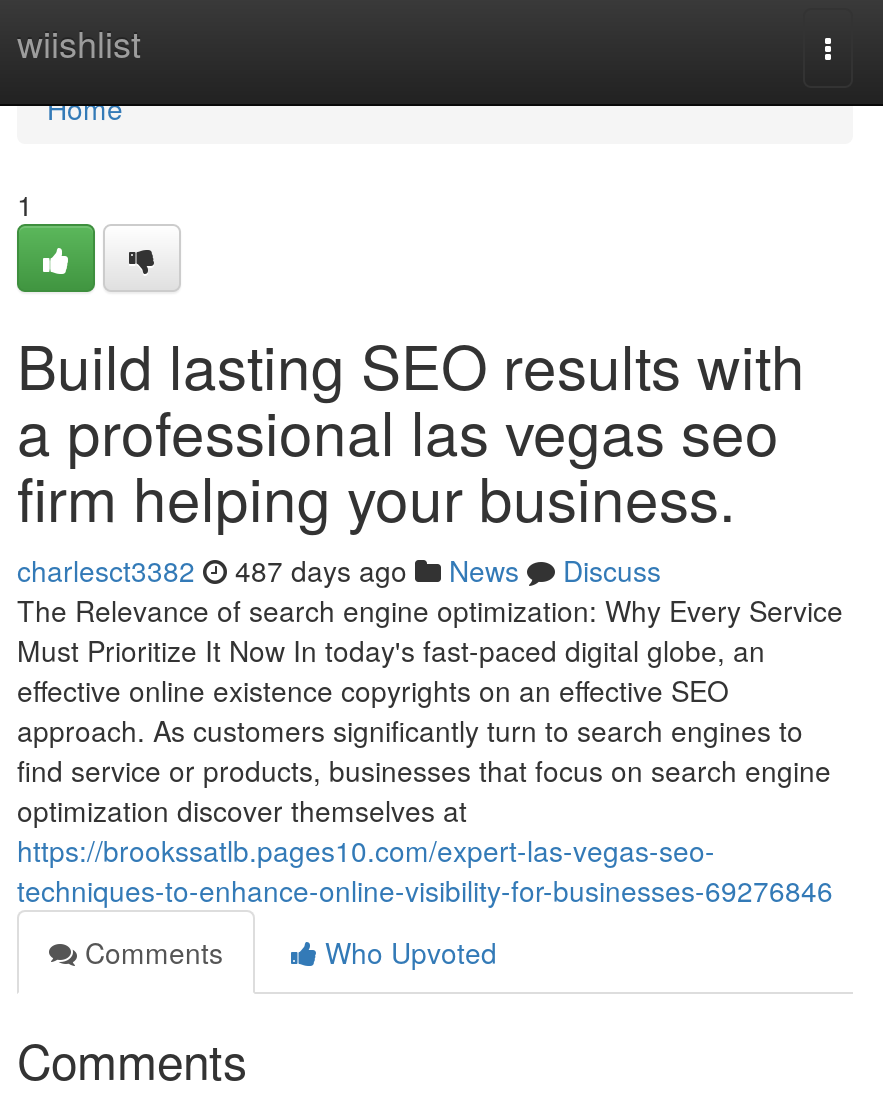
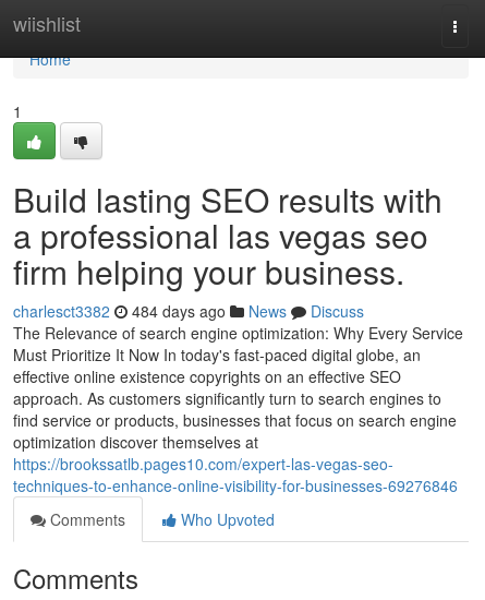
[17,550,661,590] charlesct3382 487 days ago News Discuss -> [13,300,364,322] charlesct3382 484 days ago News Discuss

